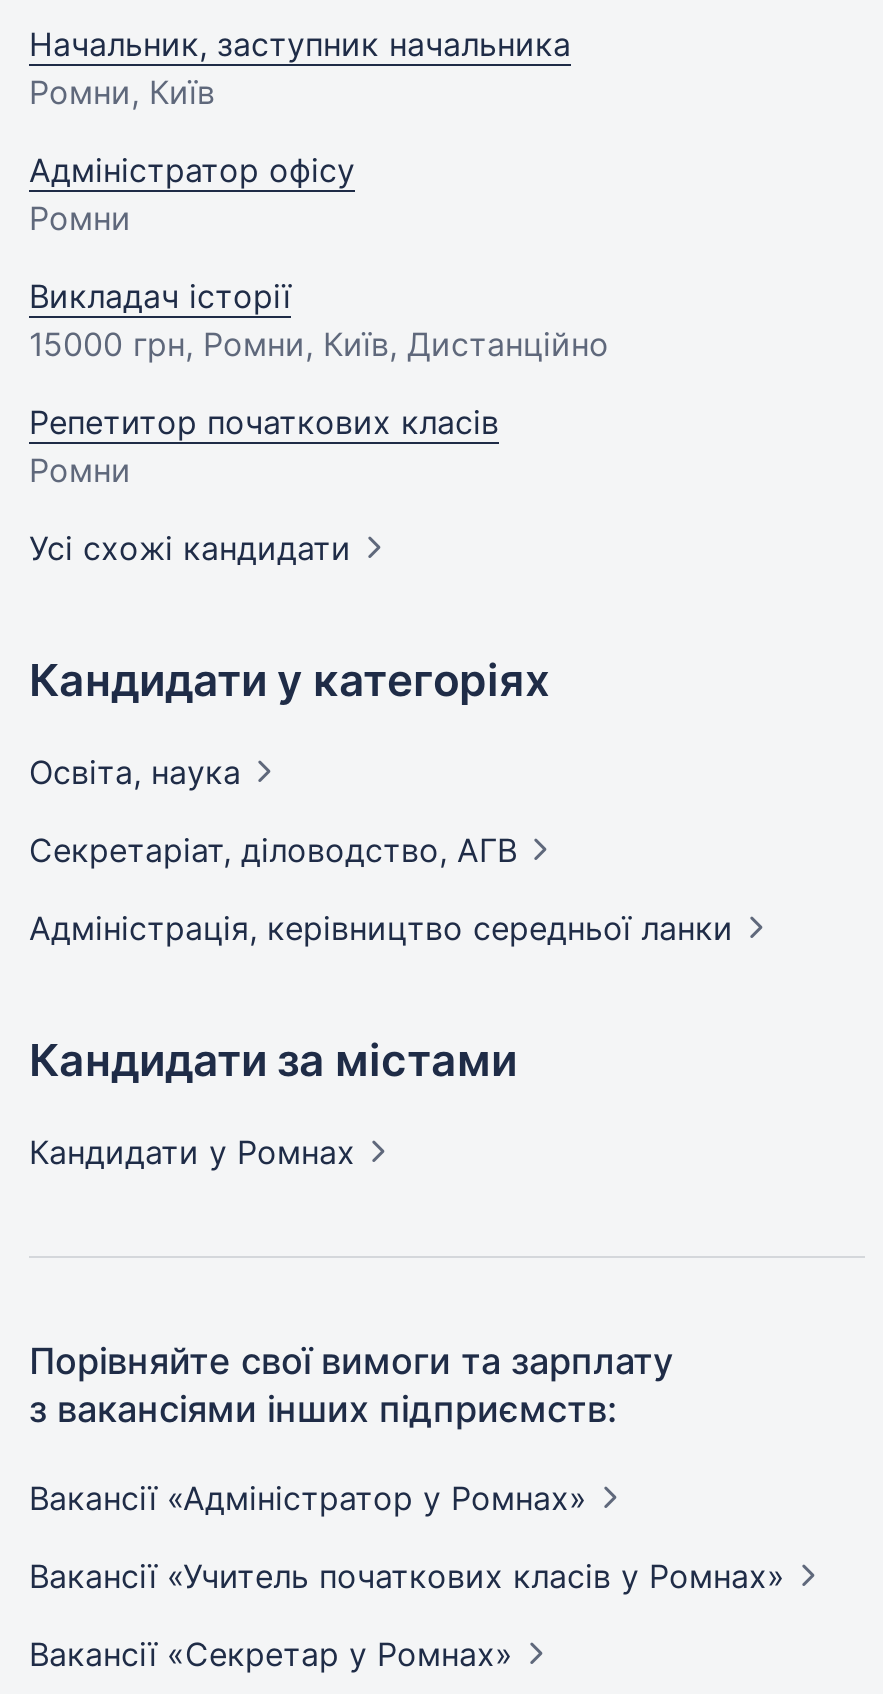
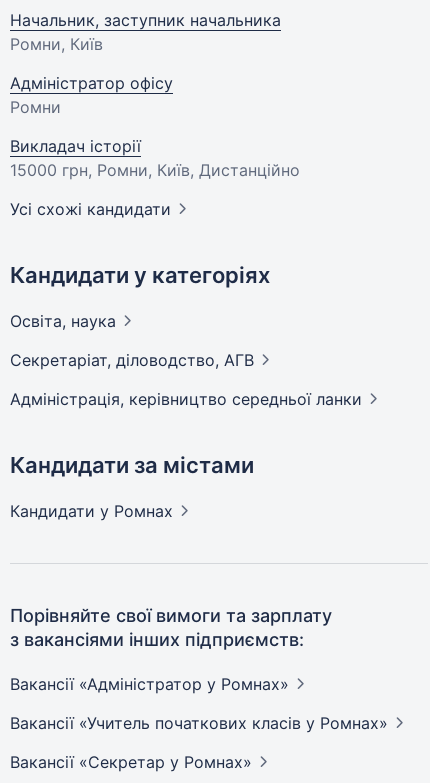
[29,402,499,490] Репетитор початкових класів | Ромни -> none

